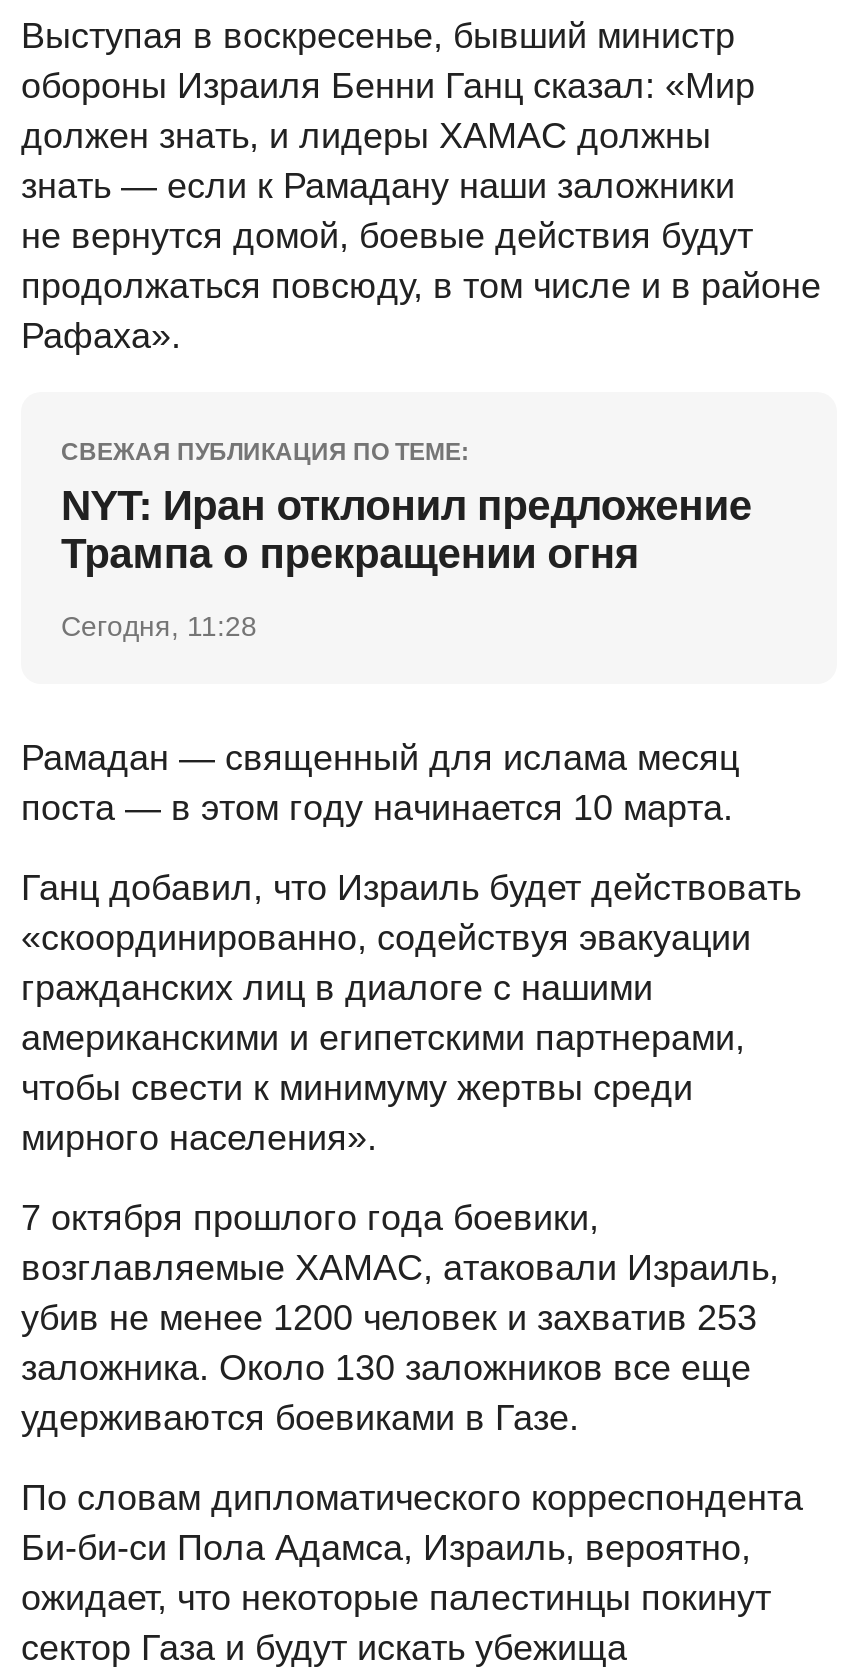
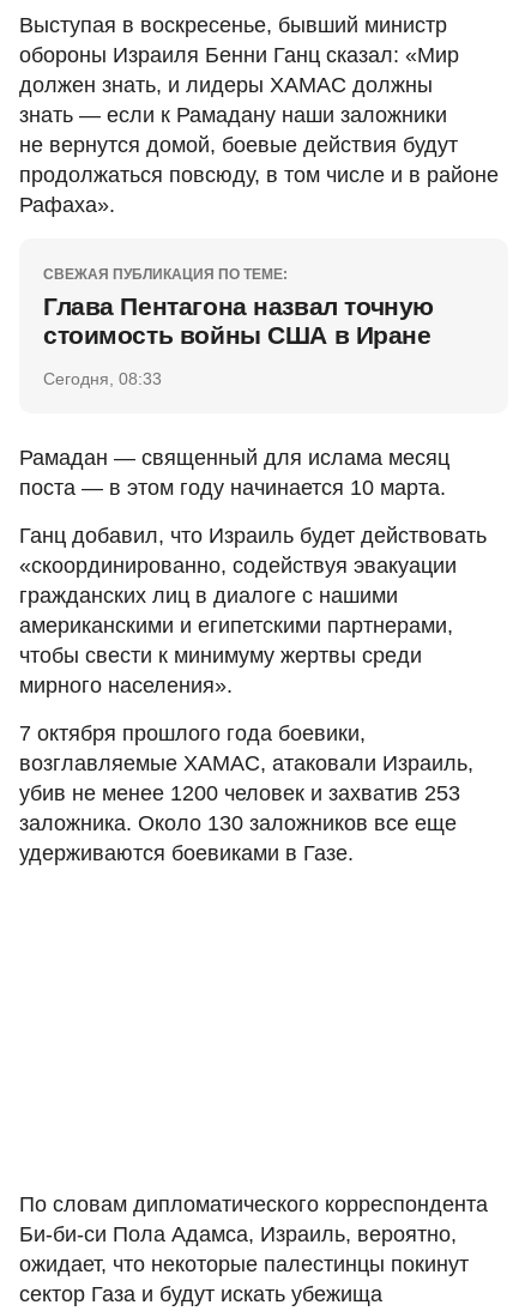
[61,482,752,576] NYT: Иран отклонил предложение | Трампа о прекращении огня -> [43,292,434,348] Глава Пентагона назвал точную | стоимость войны США в Иране
[61,610,257,642] Сегодня, 11:28 -> [43,369,162,388] Сегодня, 08:33

